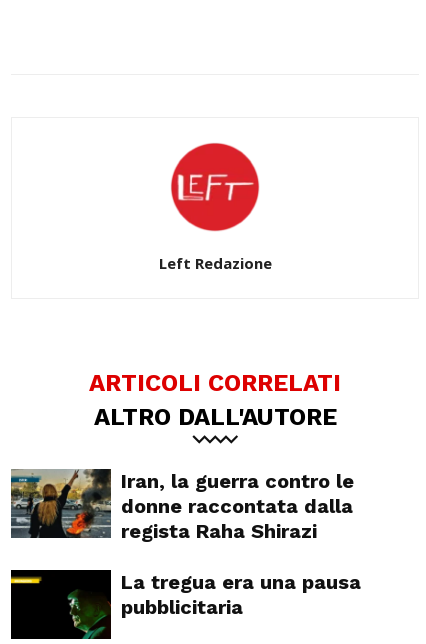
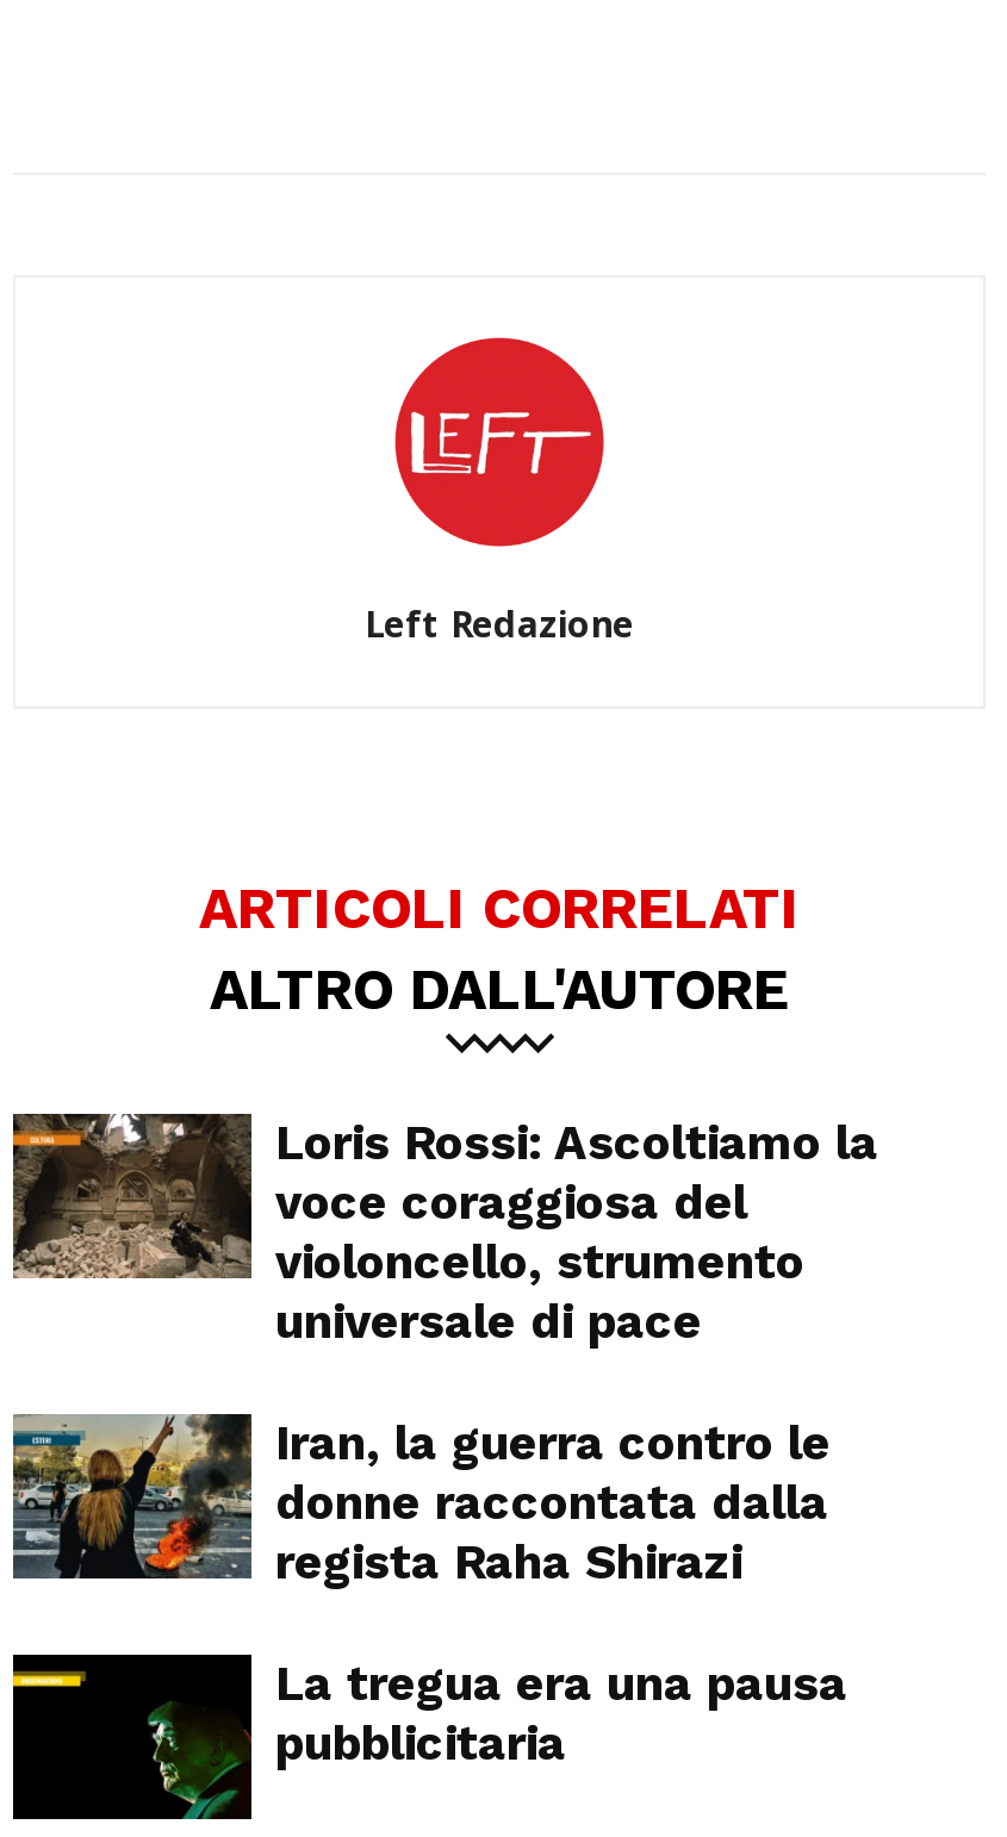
none -> [11,1114,878,1350] [image] | Loris Rossi: Ascoltiamo la | voce coraggiosa del | violoncello, strumento | universale di pace

